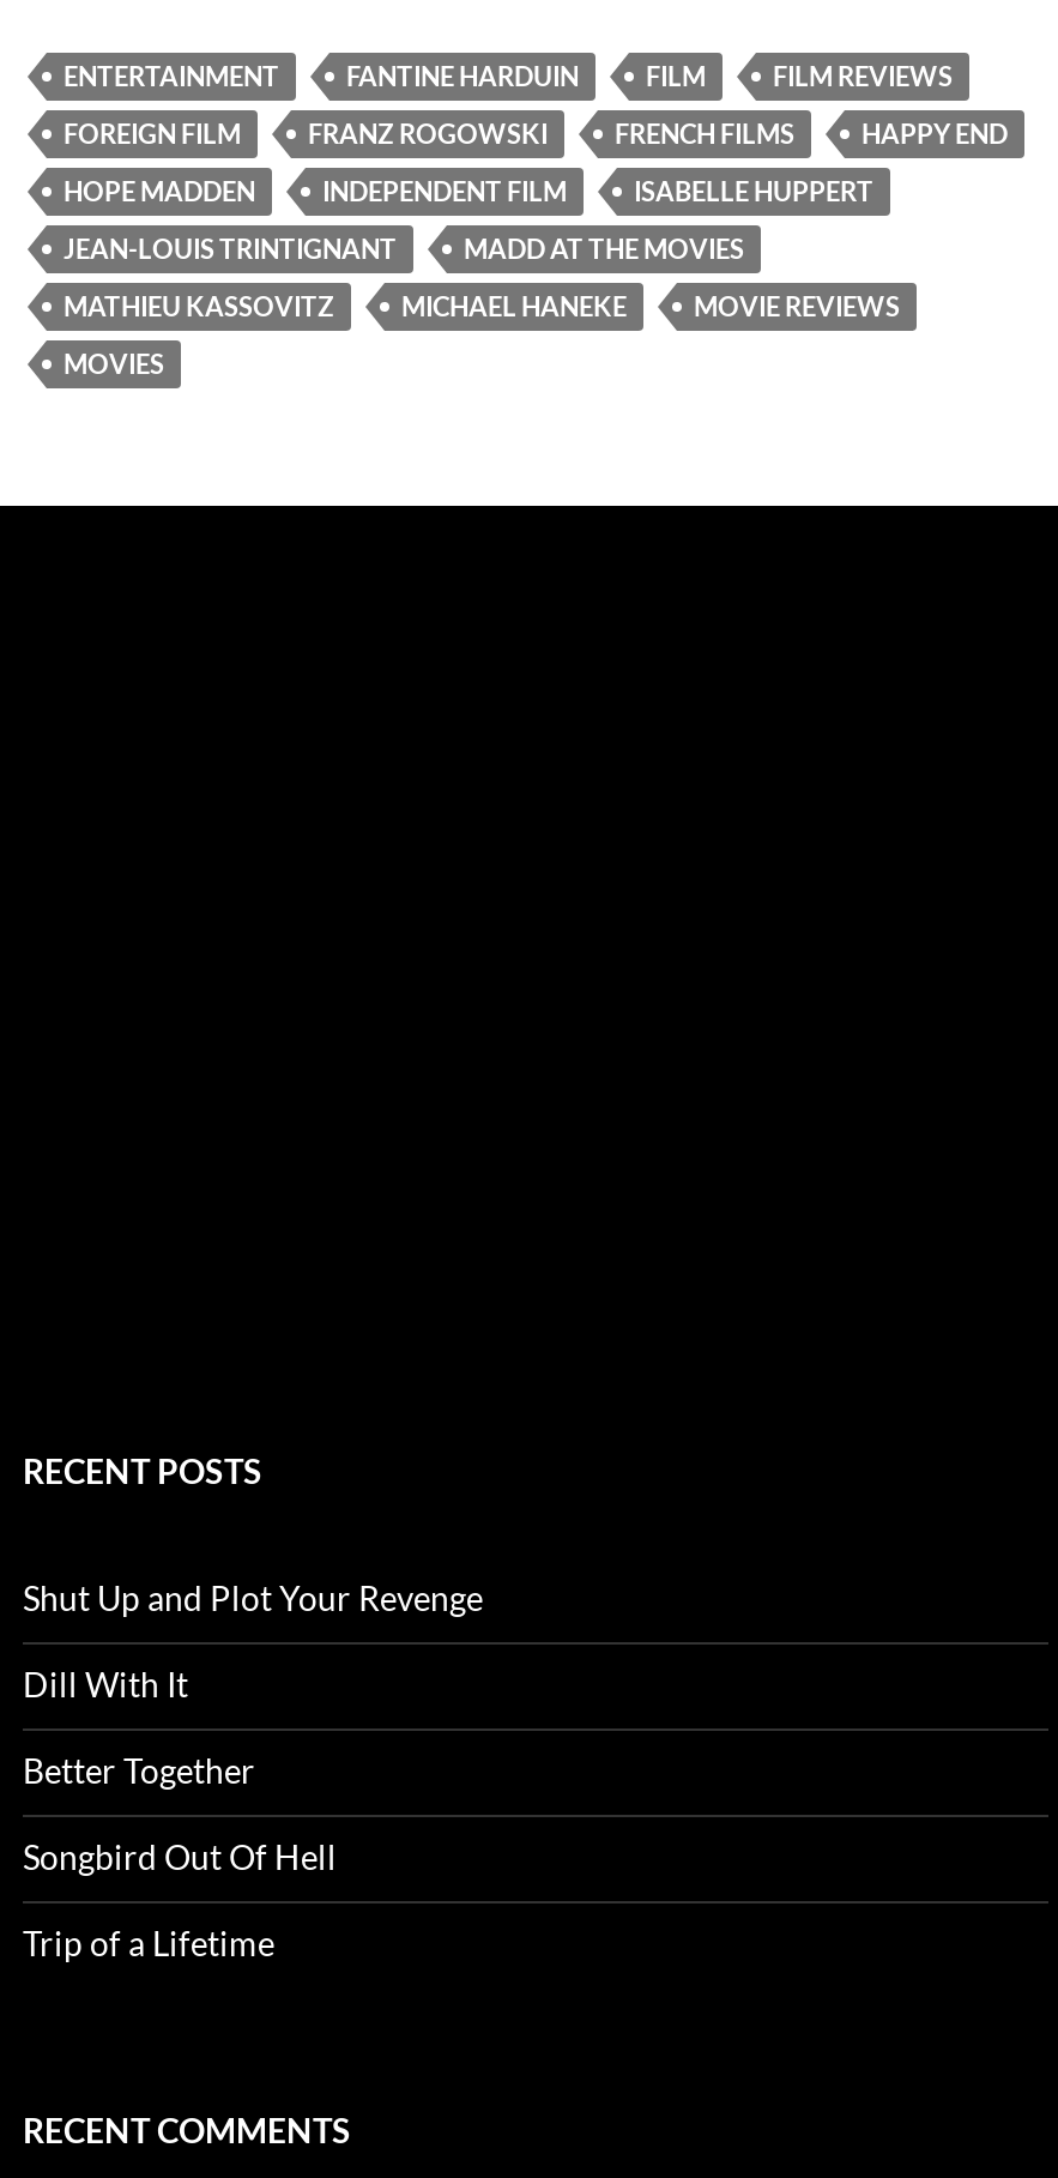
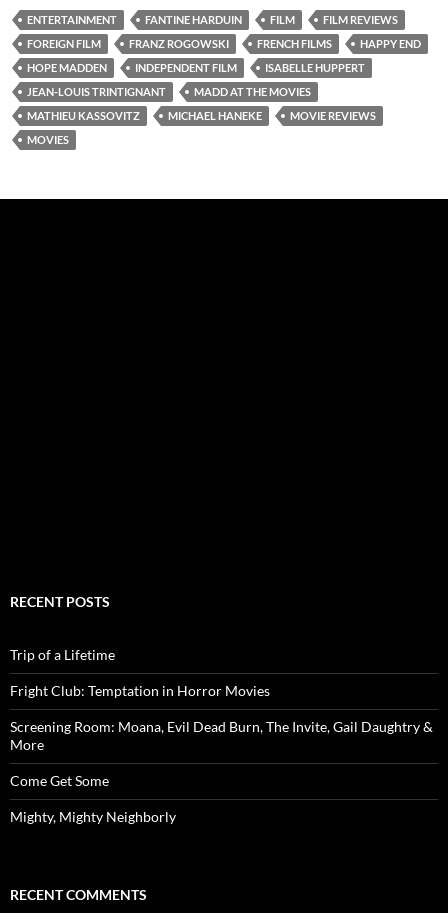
[23,1577,483,1877] Shut Up and Plot Your Revenge | Dill With It | Better Together | Songbird Out Of Hell -> none
moved [23,1923,274,1963] -> [10,646,115,663]: Trip of a Lifetime
none -> [10,682,433,825] Fright Club: Temptation in Horror Movies | Screening Room: Moana, Evil Dead Burn, The Invite, Gail Daughtry & | More | Come Get Some | Mighty, Mighty Neighborly

